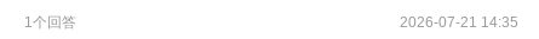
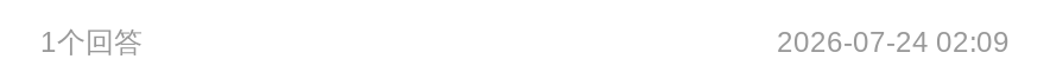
[400,14,518,31] 2026-07-21 14:35 -> [777,26,1010,59] 2026-07-24 02:09

